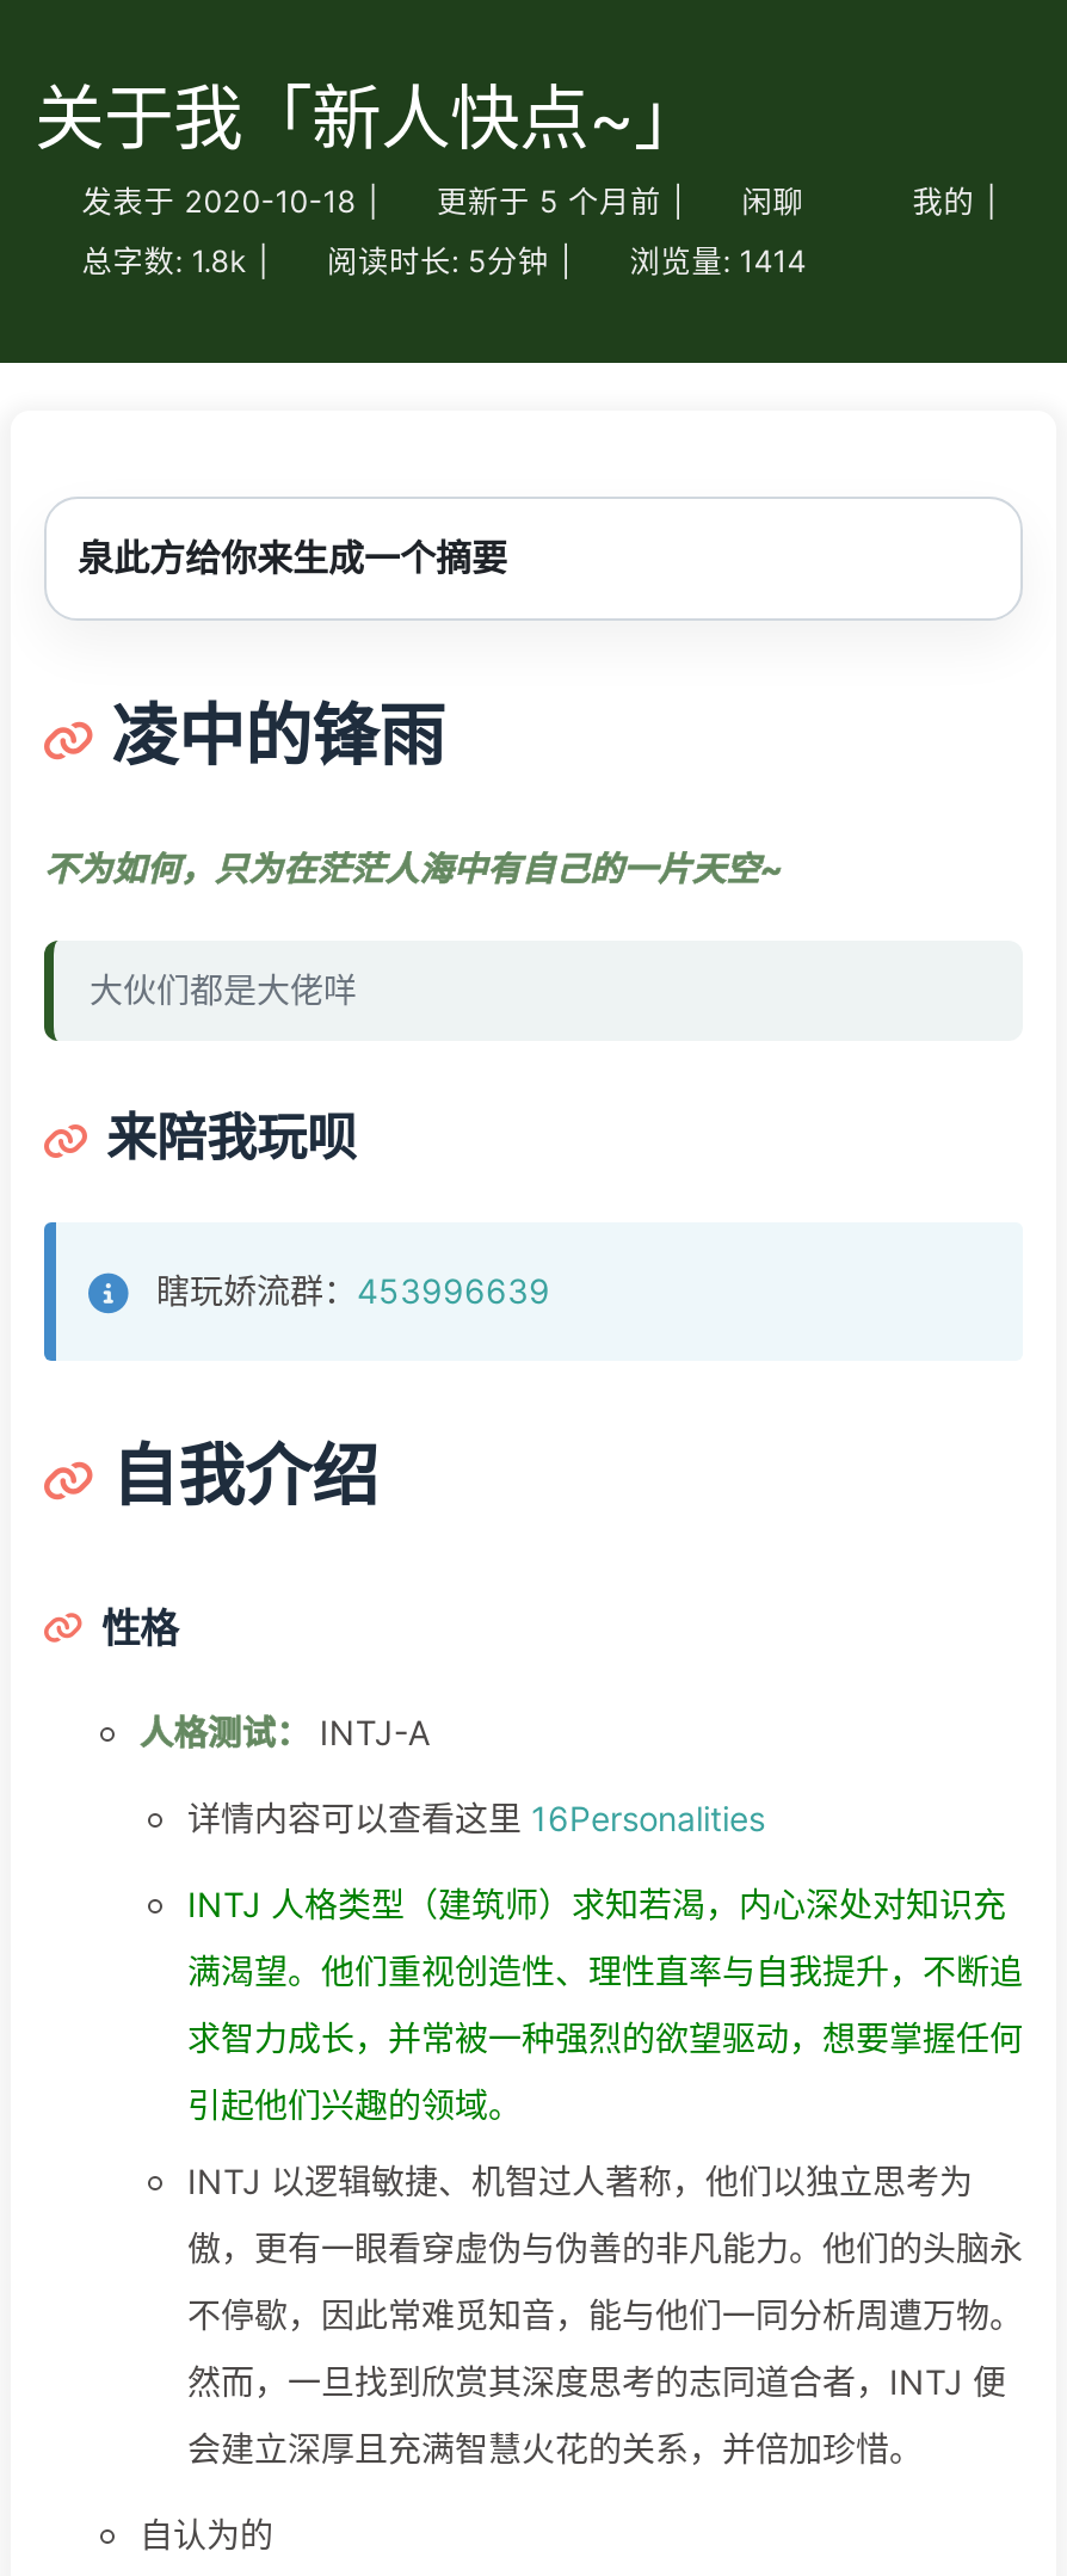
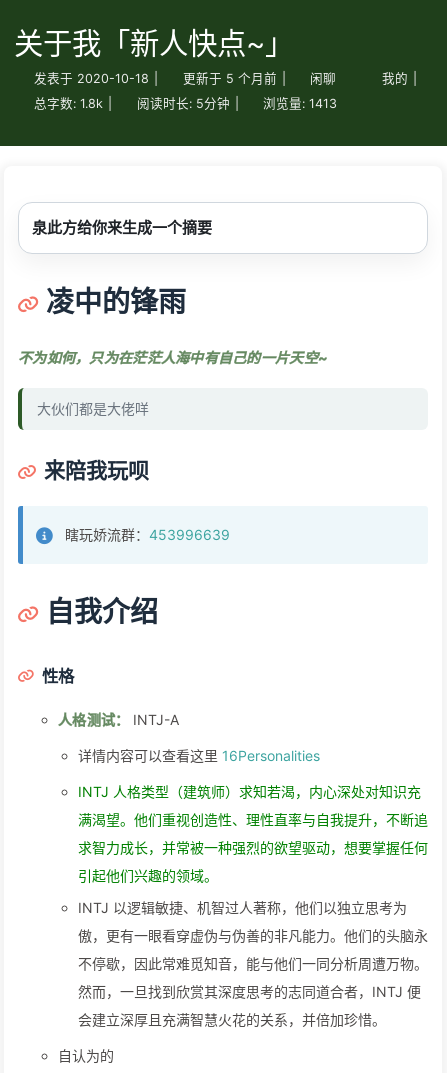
[629,244,806,279] 浏览量: 1414 -> [263,96,337,111] 浏览量: 1413

